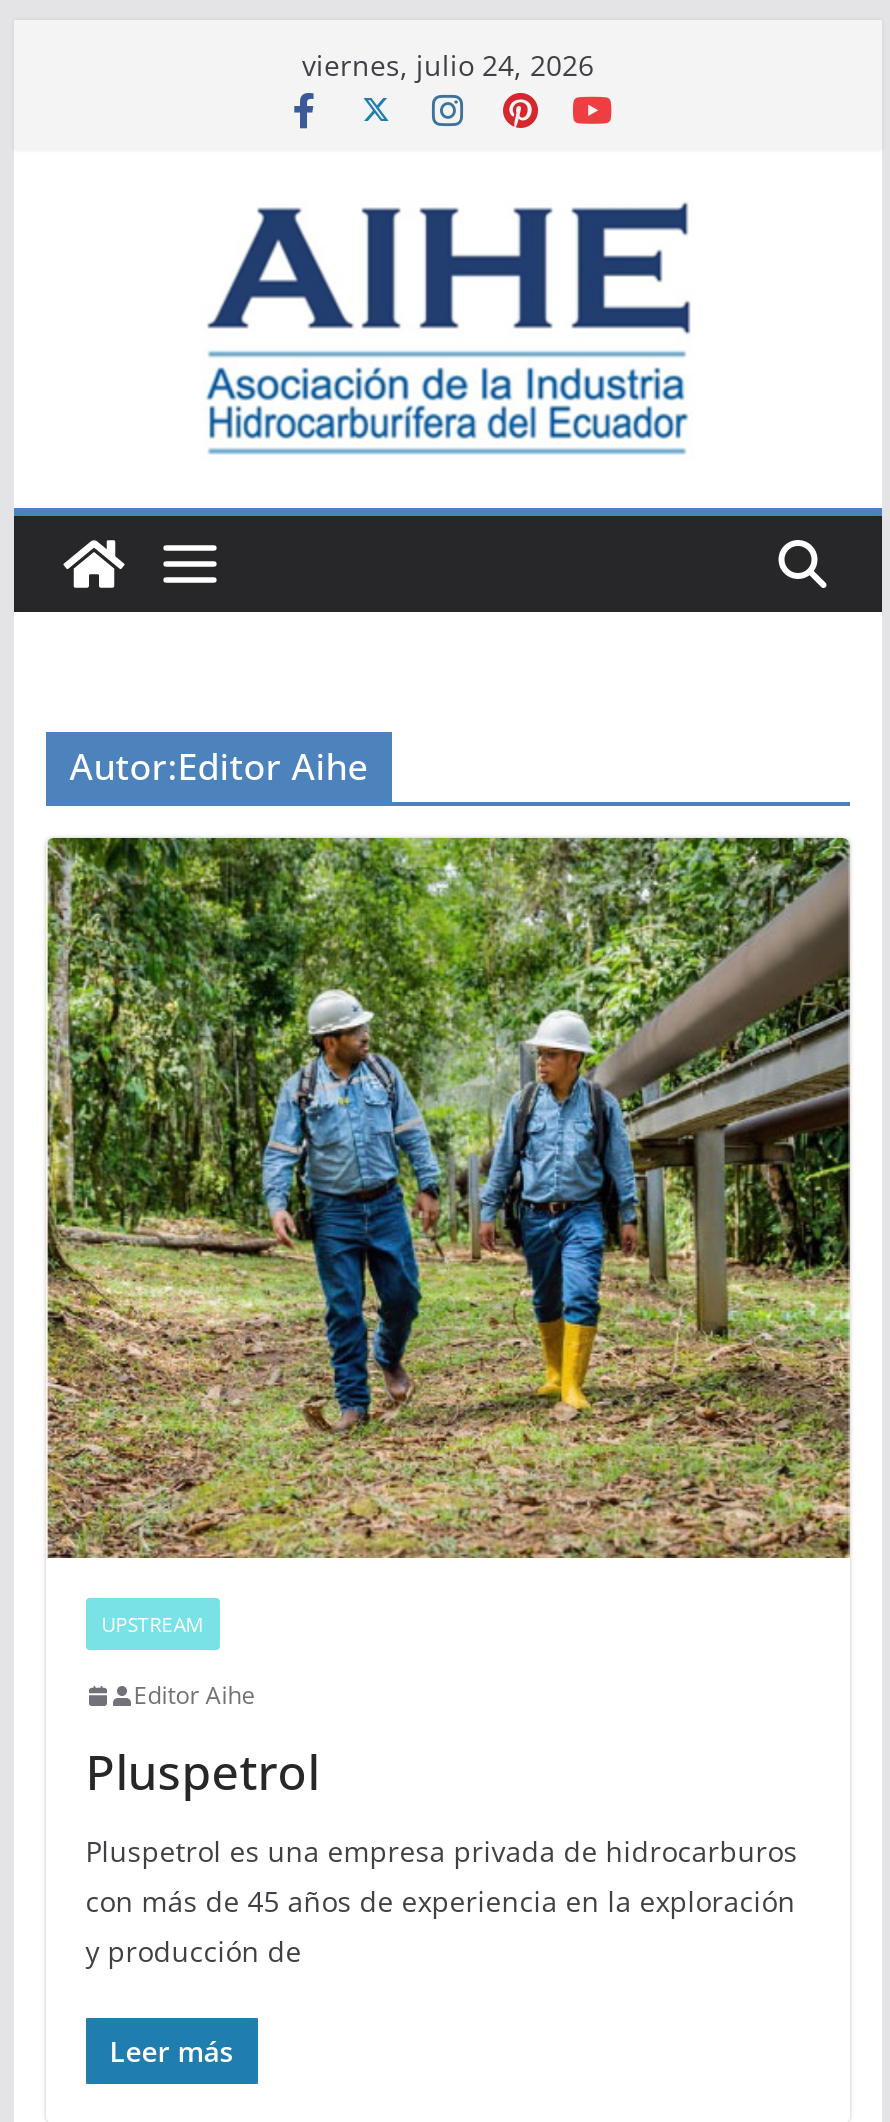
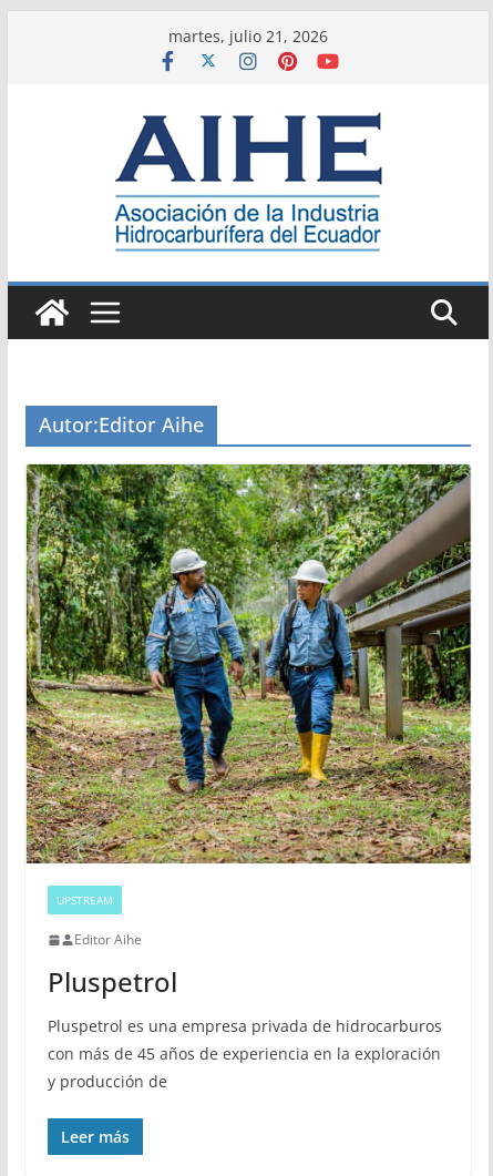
[302,46,594,84] viernes, julio 24, 2026 -> [168,25,328,47] martes, julio 21, 2026

